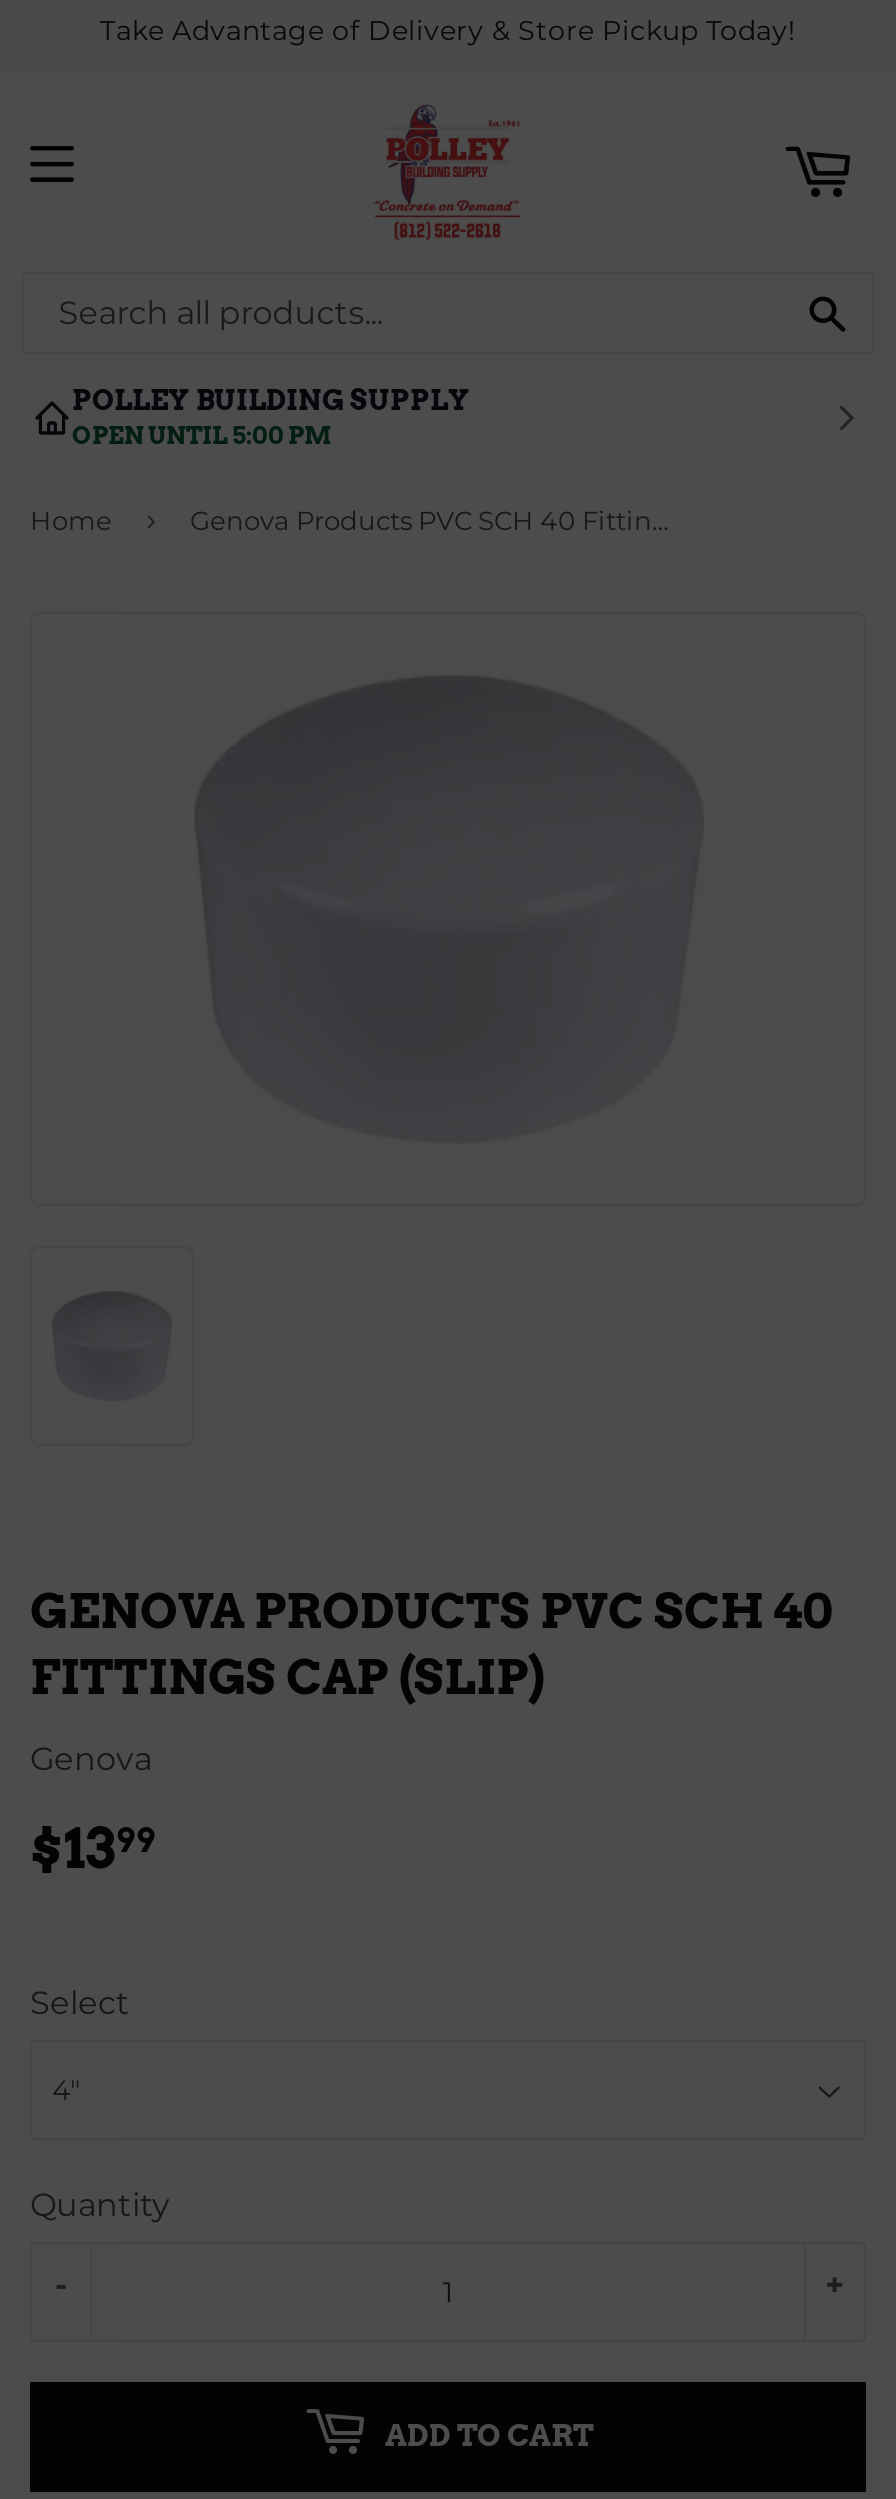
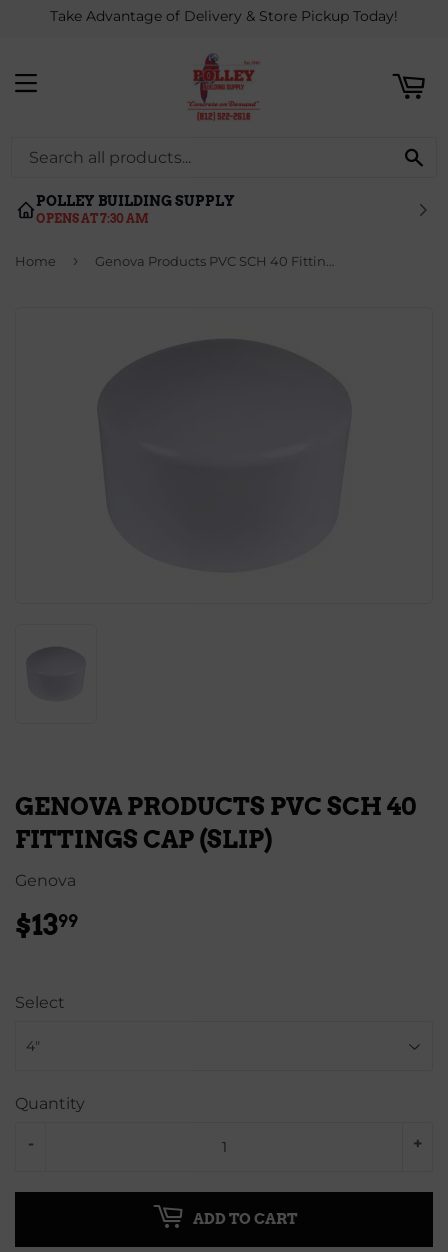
[72,420,332,450] OPEN UNTIL 5:00 PM -> [36,211,149,226] OPENS AT 7:30 AM

